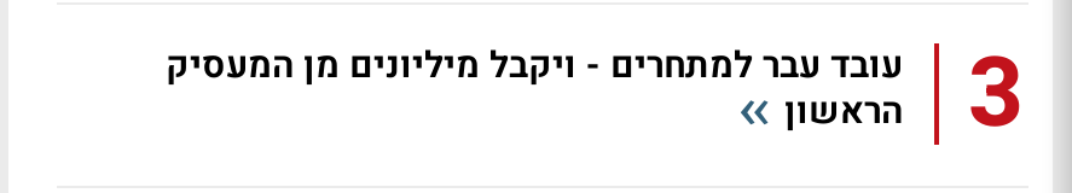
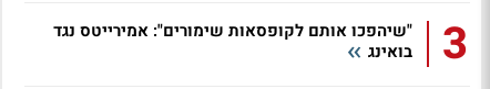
[166,39,903,138] עובד עבר למתחרים - ויקבל מיליונים מן המעסיק | הראשון -> [53,19,412,64] "שיהפכו אותם לקופסאות שימורים": אמירייטס נגד | בואינג

